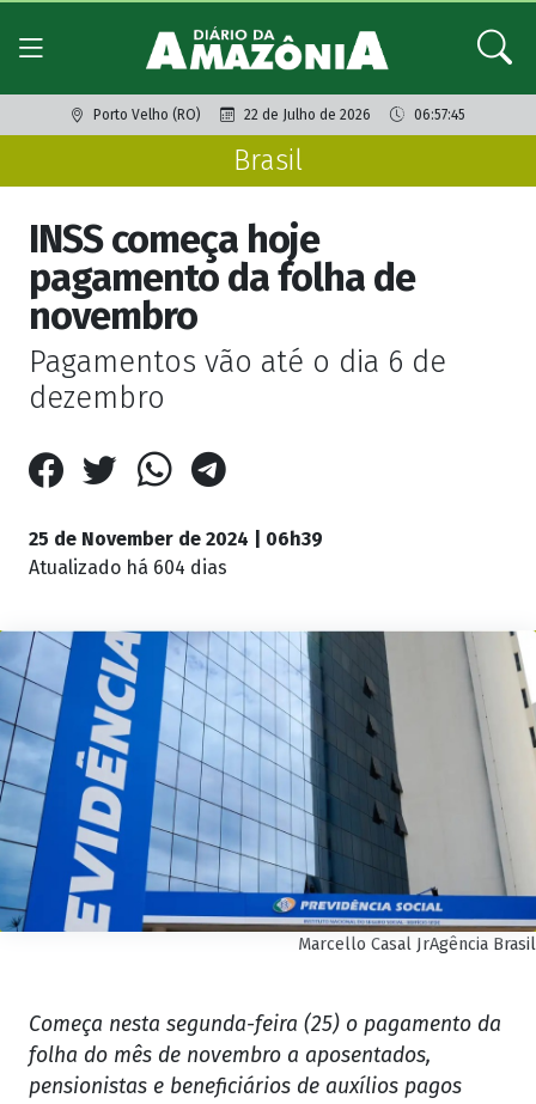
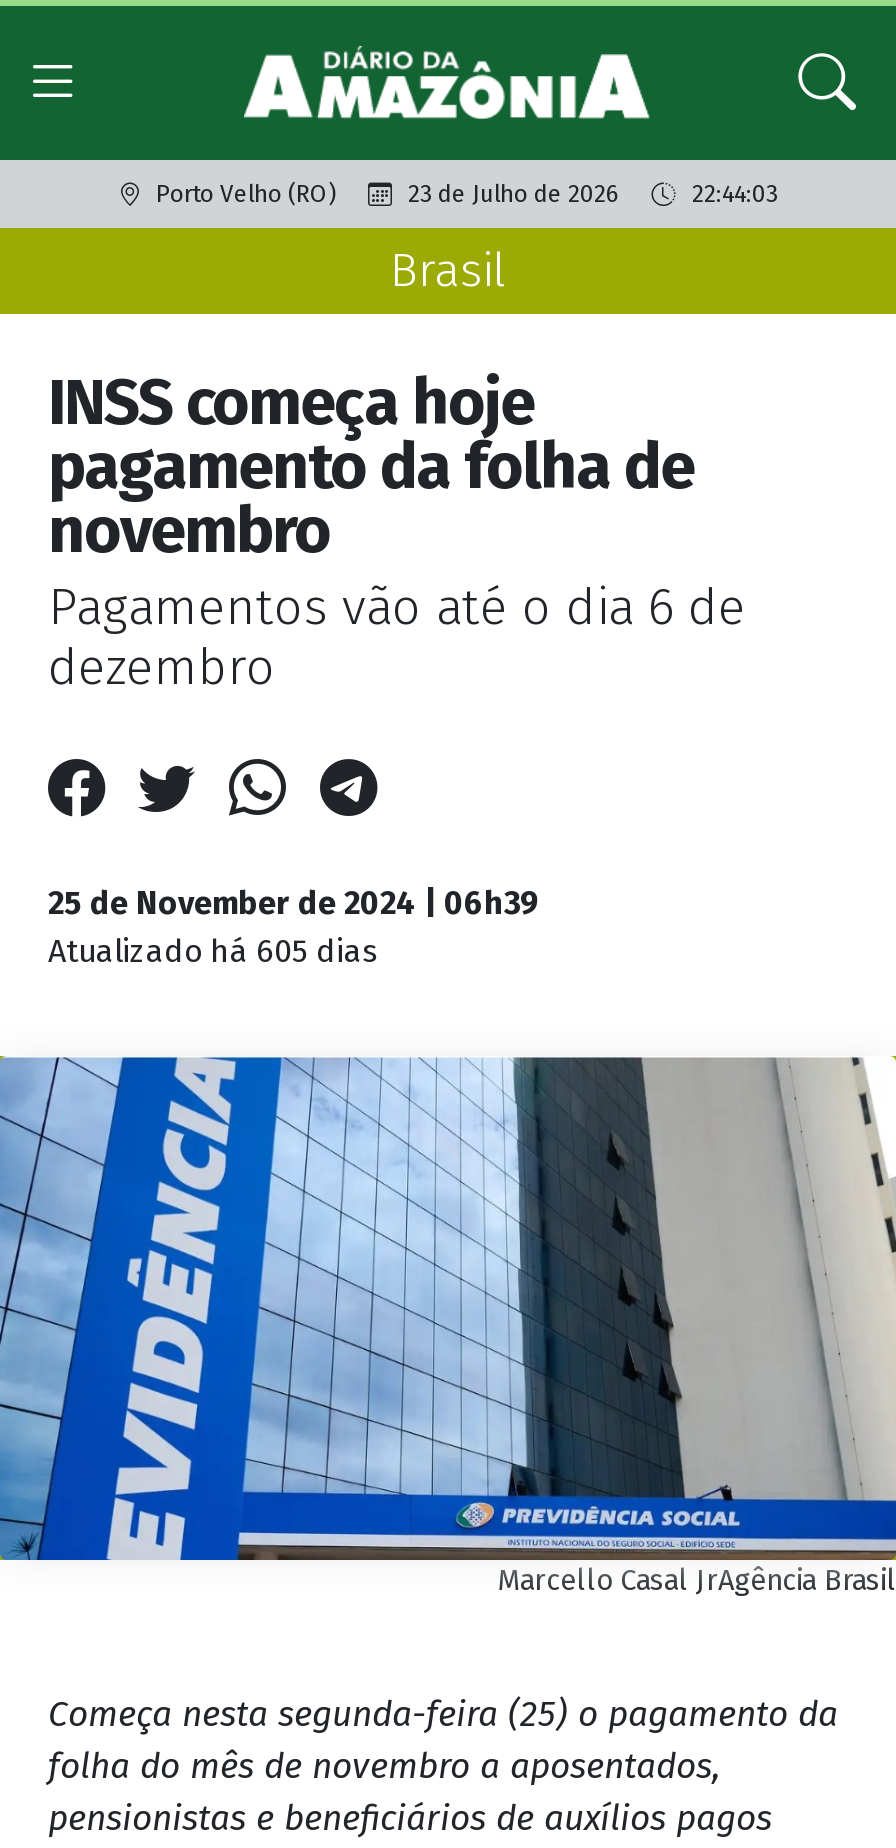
[244,106,371,123] 22 de Julho de 2026 -> [408,180,620,208] 23 de Julho de 2026
[414,106,465,123] 06:57:45 -> [692,180,778,208] 22:44:03
[29,556,227,579] Atualizado há 604 dias -> [48,932,378,970] Atualizado há 605 dias

